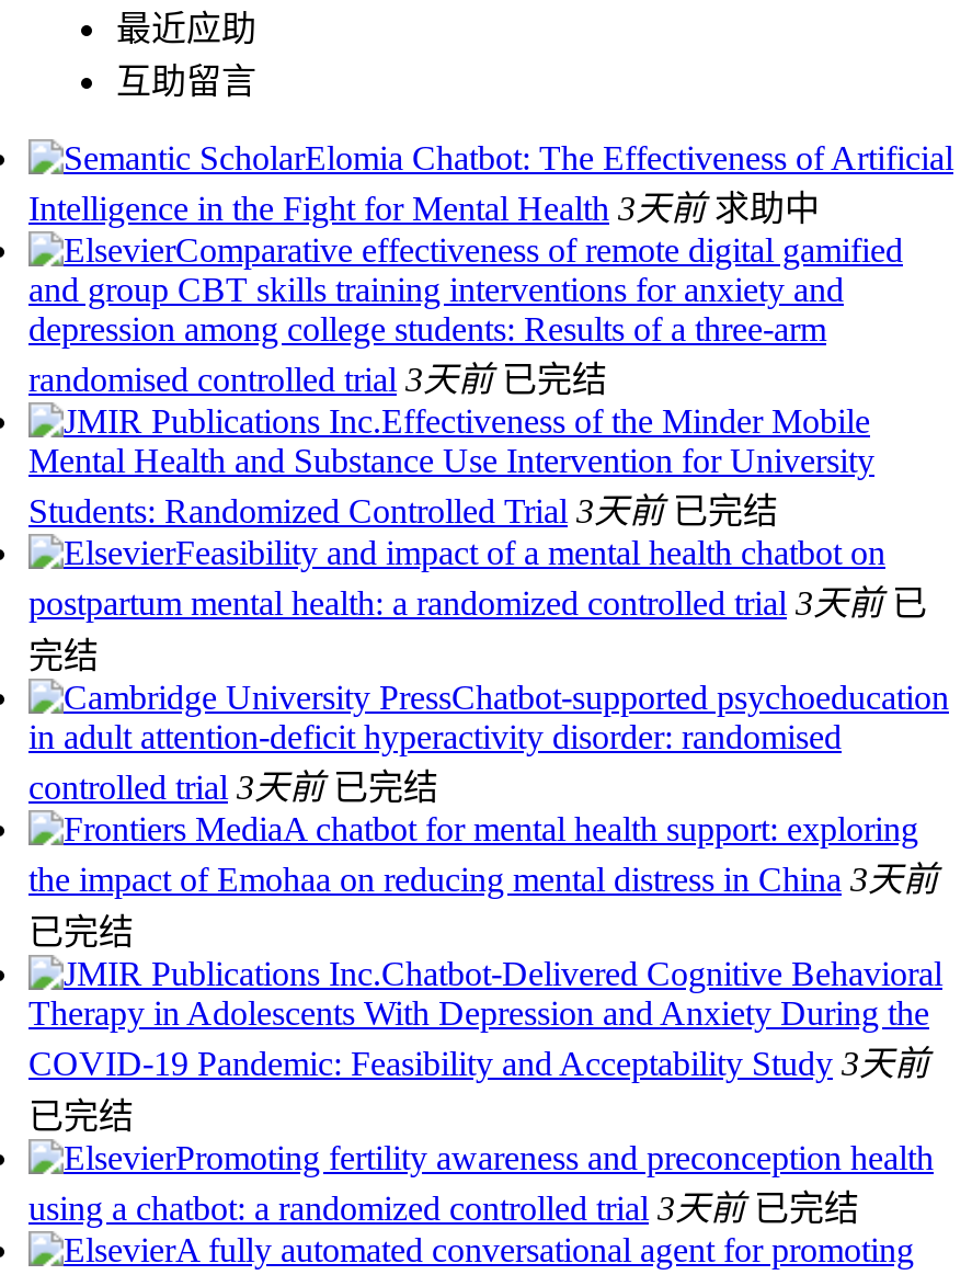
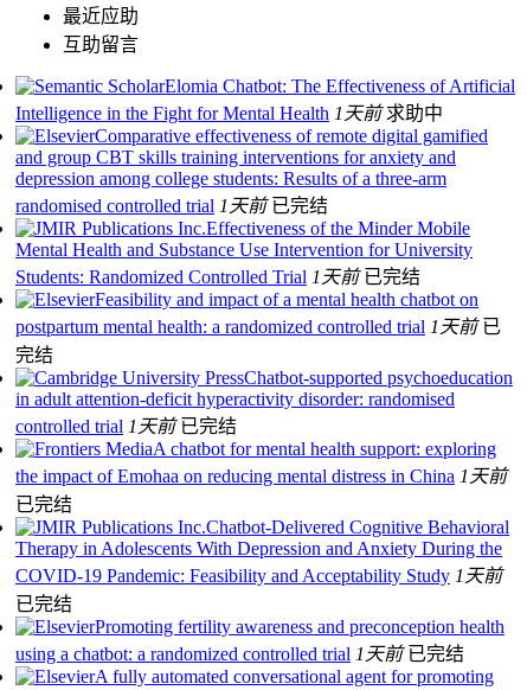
[28,189,820,227] Intelligence in the Fight for Mental Health 3天前 求助中 -> [15,103,443,123] Intelligence in the Fight for Mental Health 1天前 求助中
[28,360,607,398] randomised controlled trial 3天前 已完结 -> [15,195,328,216] randomised controlled trial 1天前 已完结
[28,492,778,529] Students: Randomized Controlled Trial 3天前 已完结 -> [15,267,420,287] Students: Randomized Controlled Trial 1天前 已完结
[28,584,927,621] postpartum mental health: a randomized controlled trial 3天前 已 -> [15,316,501,337] postpartum mental health: a randomized controlled trial 1天前 已
[28,768,438,806] controlled trial 3天前 已完结 -> [15,416,237,436] controlled trial 1天前 已完结
[28,860,938,898] the impact of Emohaa on reducing mental distress in China 3天前 -> [15,466,507,486] the impact of Emohaa on reducing mental distress in China 1天前
[28,1045,929,1082] COVID-19 Pandemic: Feasibility and Acceptability Study 3天前 -> [15,565,502,586] COVID-19 Pandemic: Feasibility and Acceptability Study 1天前
[28,1189,859,1227] using a chatbot: a randomized controlled trial 3天前 已完结 -> [15,644,464,664] using a chatbot: a randomized controlled trial 1天前 已完结

